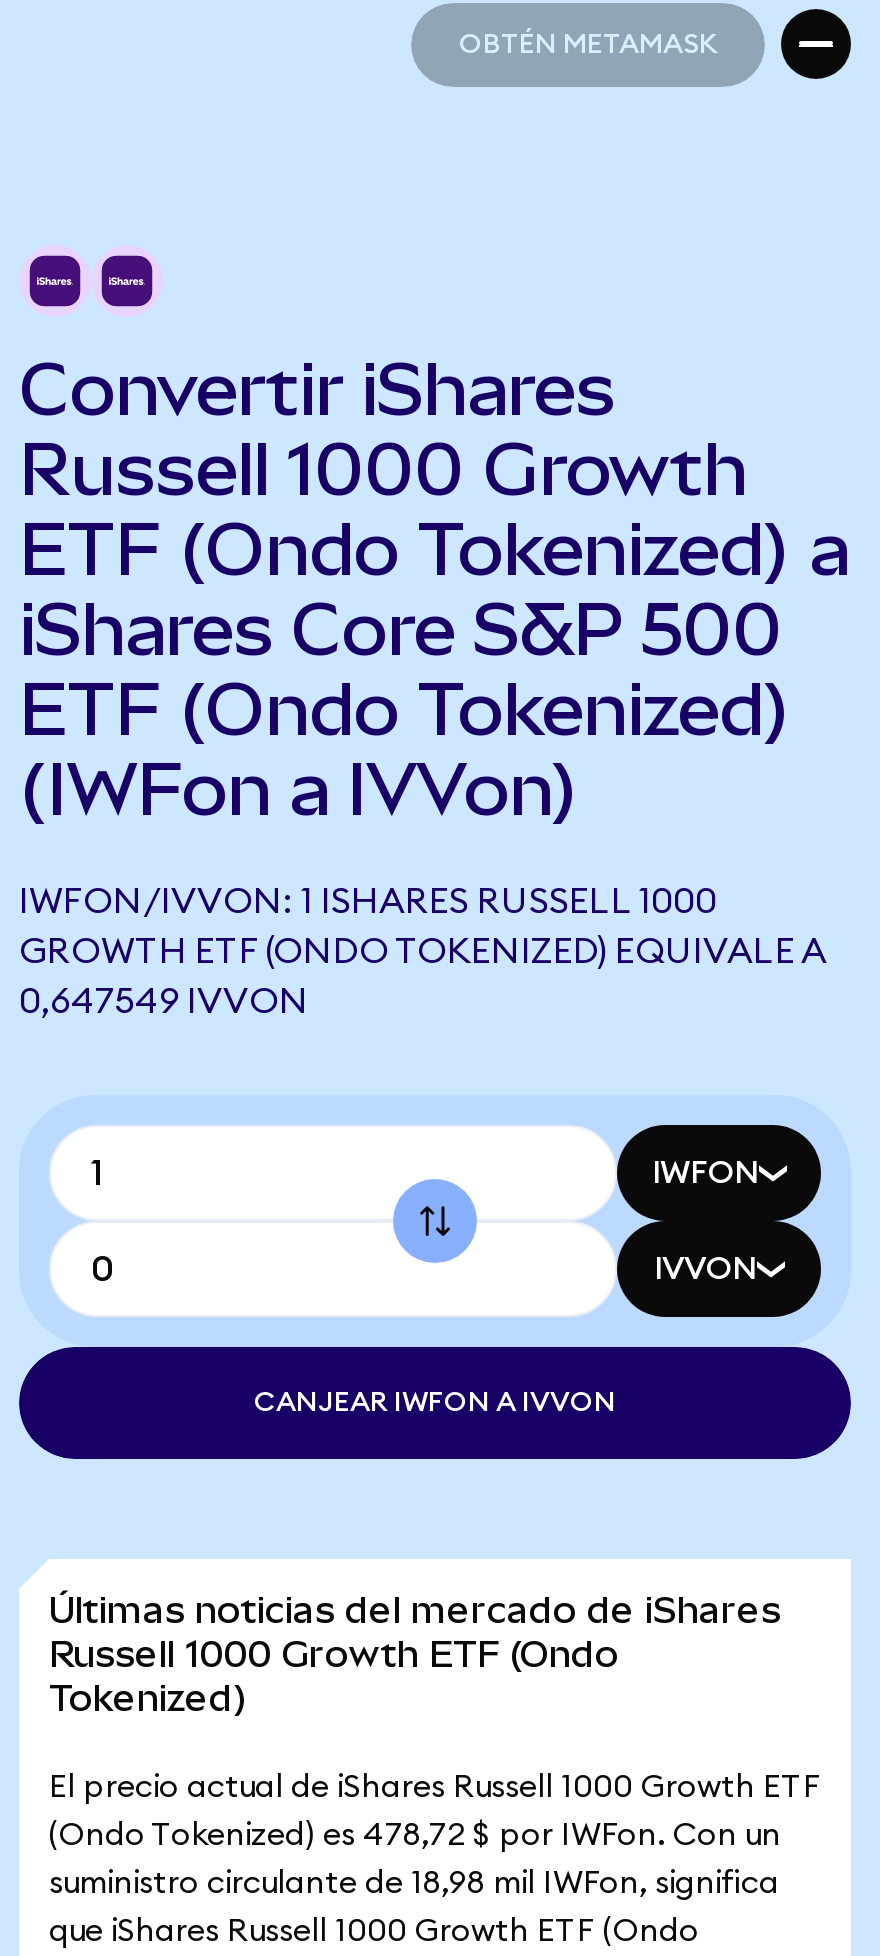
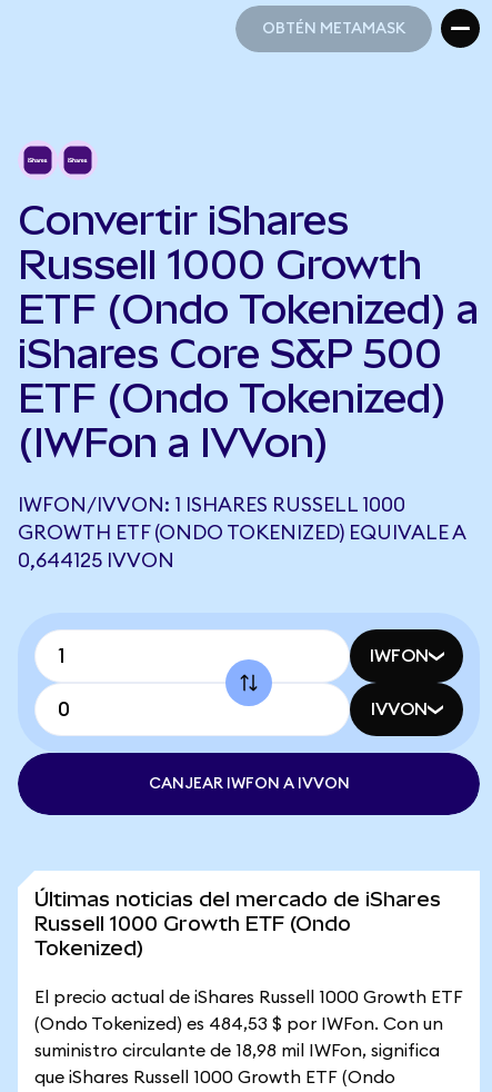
[19,983,309,1019] 0,647549 IVVON -> [18,550,174,570] 0,644125 IVVON
[49,1819,781,1851] (Ondo Tokenized) es 478,72 $ por IWFon. Con un -> [34,1015,443,1033] (Ondo Tokenized) es 484,53 $ por IWFon. Con un

